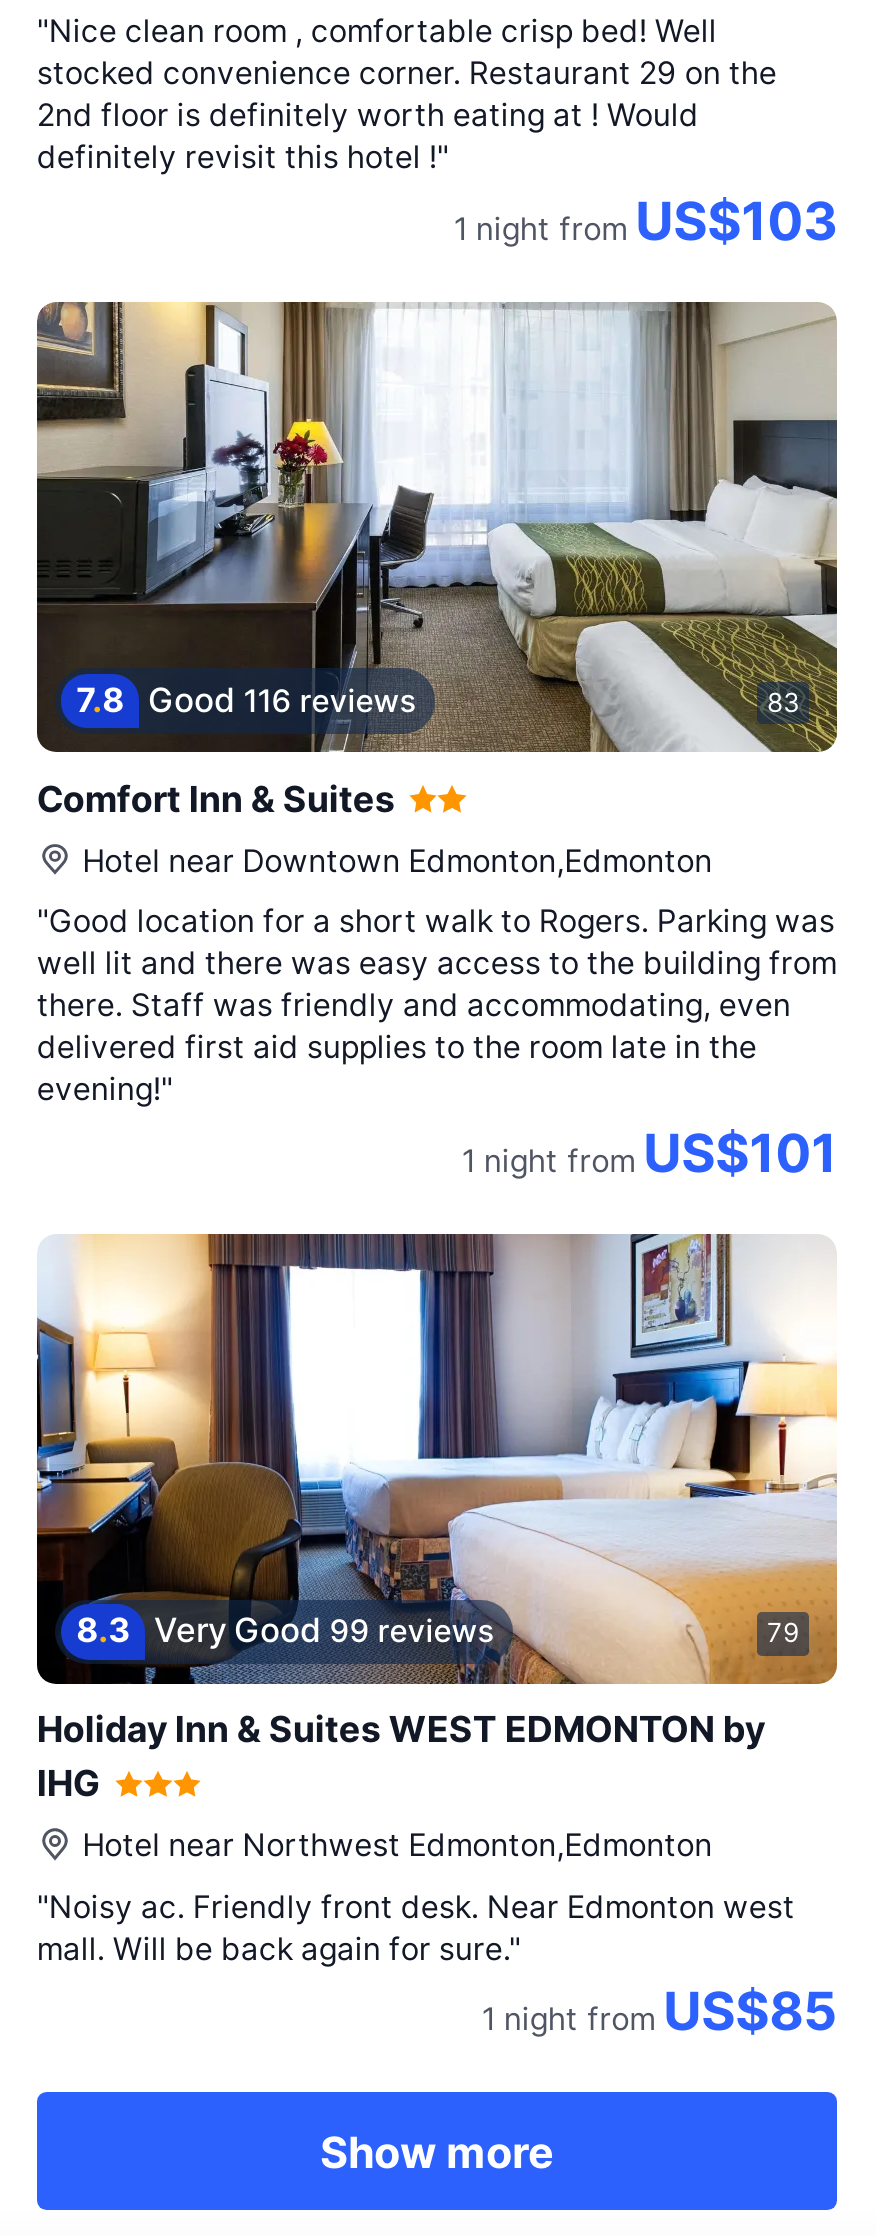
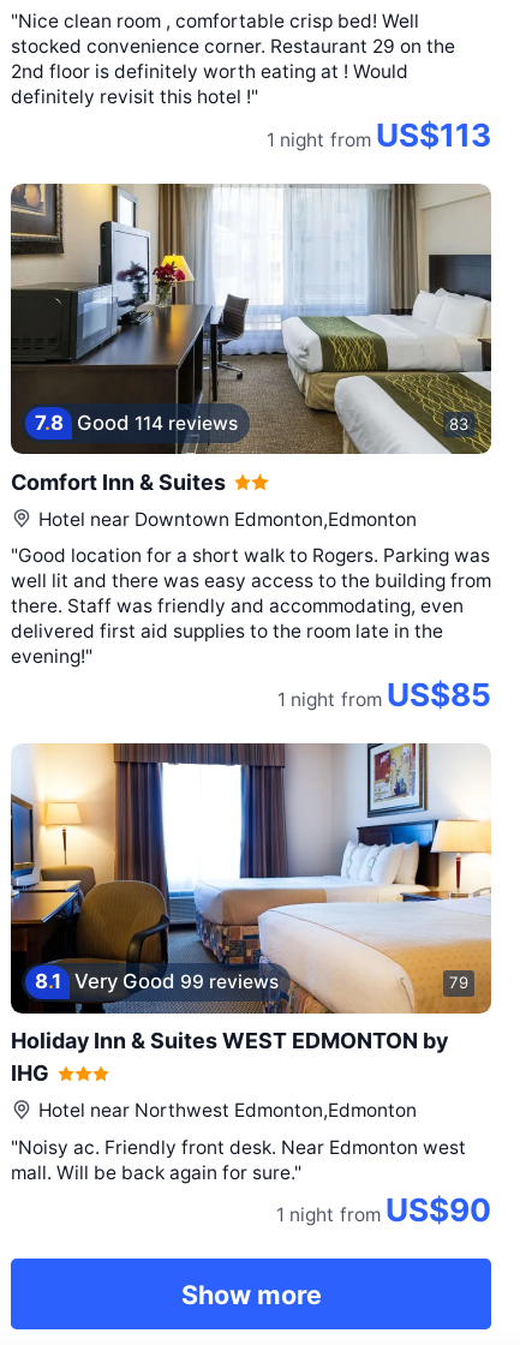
[454,190,837,252] 1 night from US$103 -> [267,117,491,154] 1 night from US$113
[76,680,415,720] 7.8 Good 116 reviews -> [34,410,238,434] 7.8 Good 114 reviews
[462,1122,837,1184] 1 night from US$101 -> [278,676,491,713] 1 night from US$85
[76,1611,493,1651] 8.3 Very Good 99 reviews -> [34,970,279,994] 8.1 Very Good 99 reviews
[482,1981,837,2043] 1 night from US$85 -> [277,1192,491,1229] 1 night from US$90

